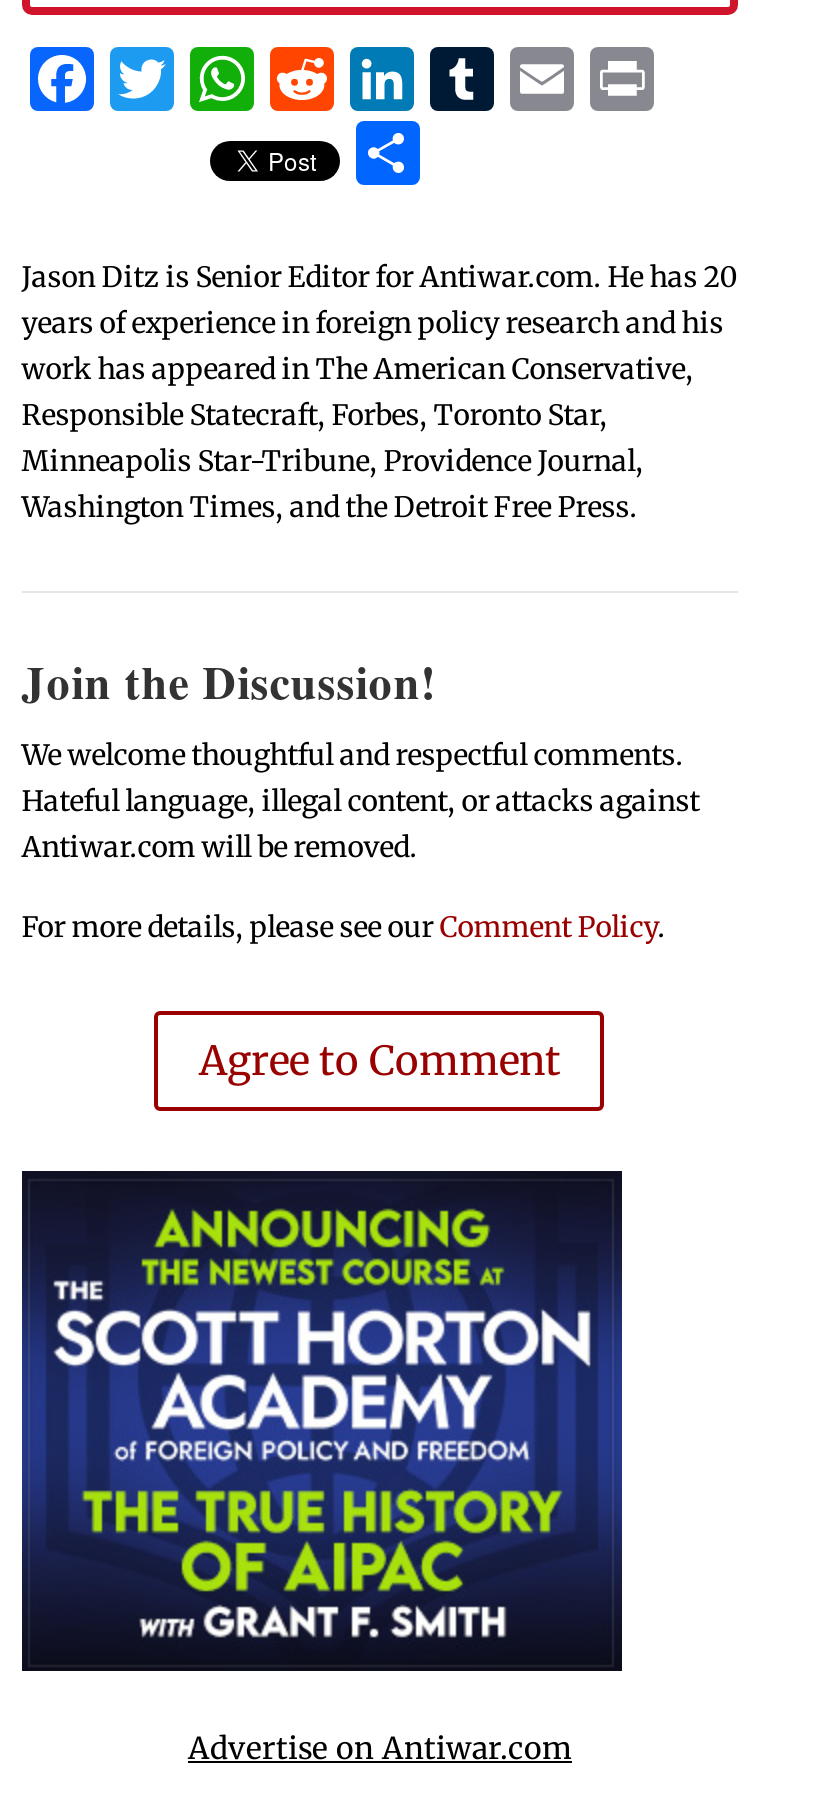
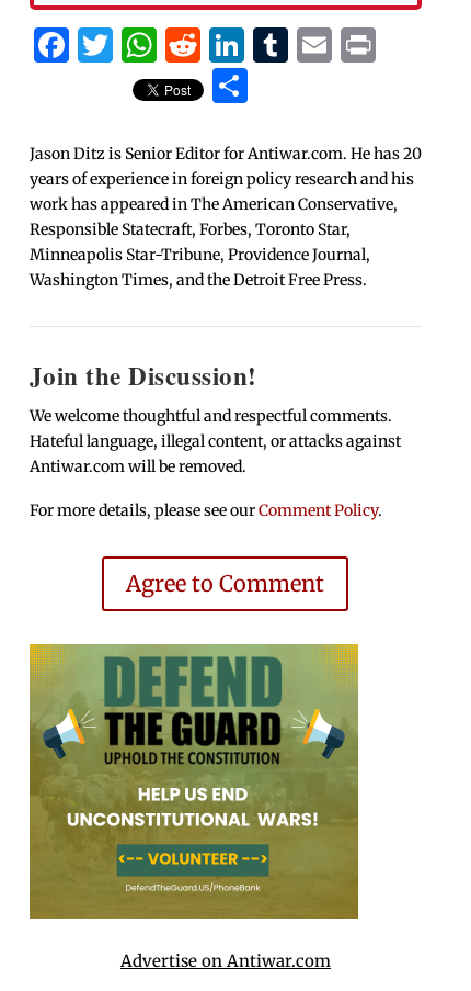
[20,1169,624,1673] [image] -> [28,643,359,920] [image]

